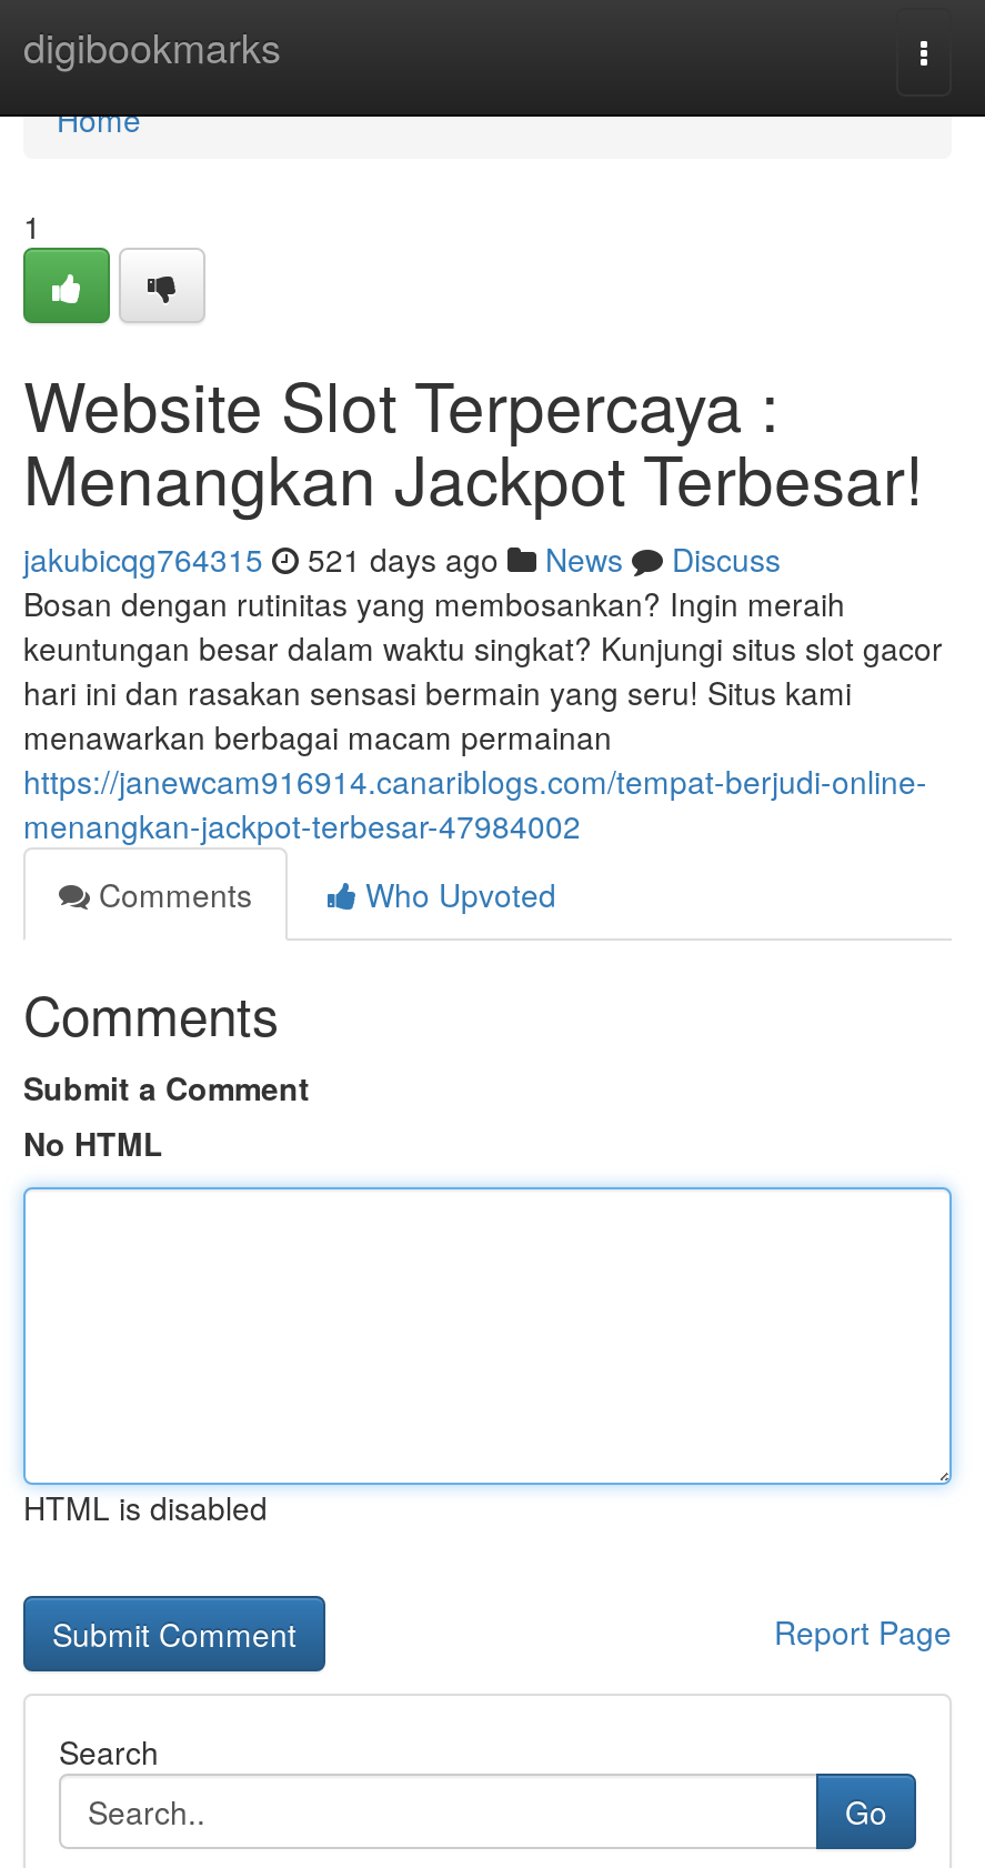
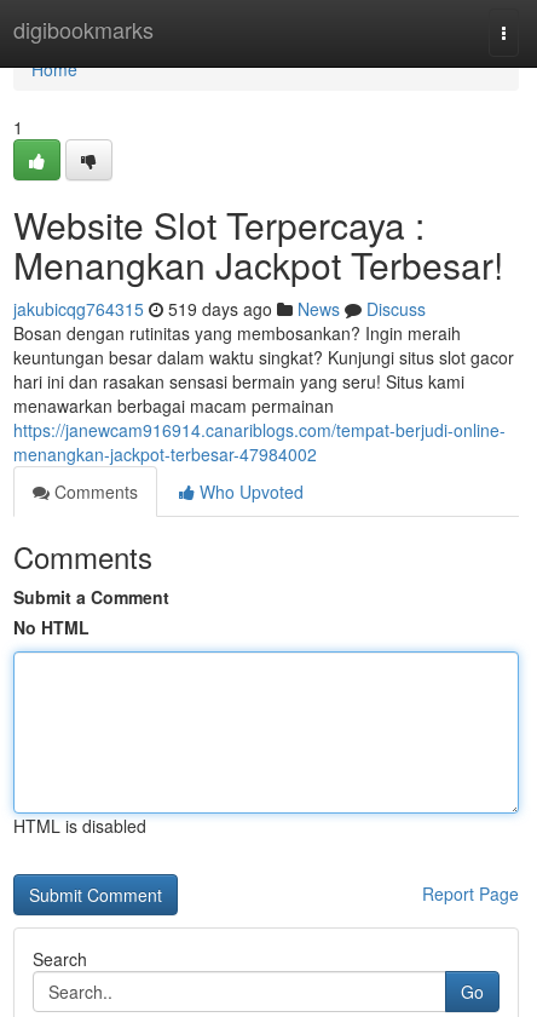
[23,536,781,581] jakubicqg764315 521 days ago News Discuss -> [13,297,426,321] jakubicqg764315 519 days ago News Discuss

